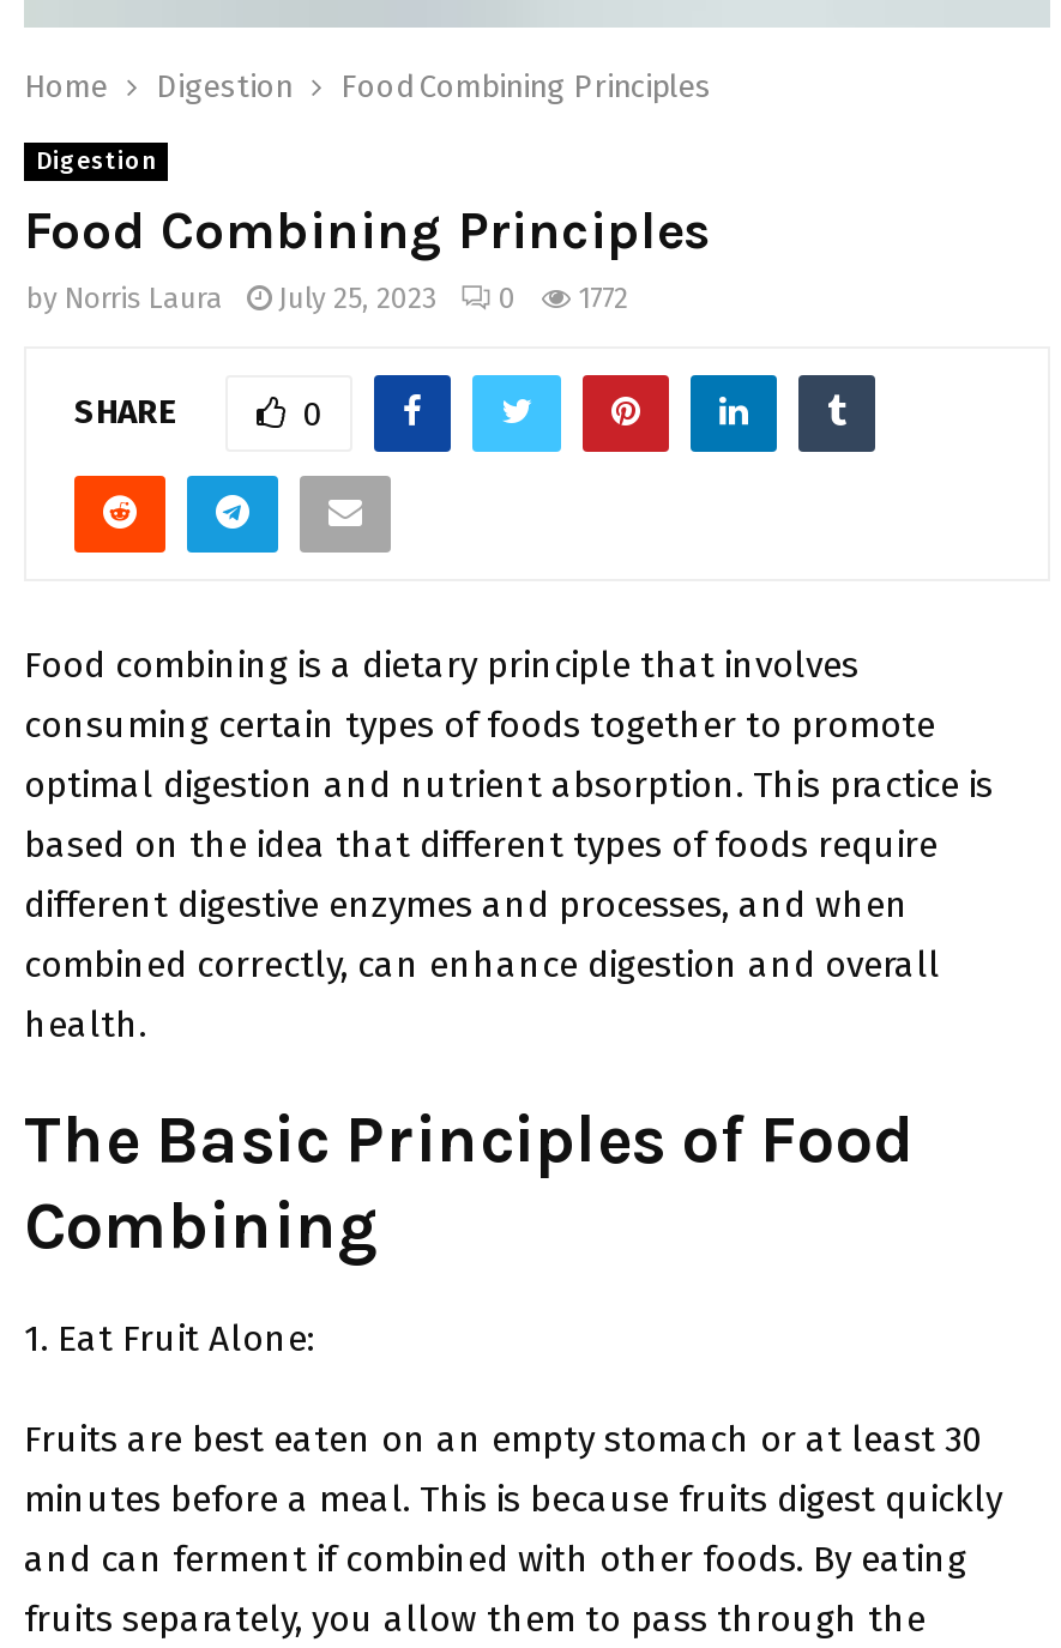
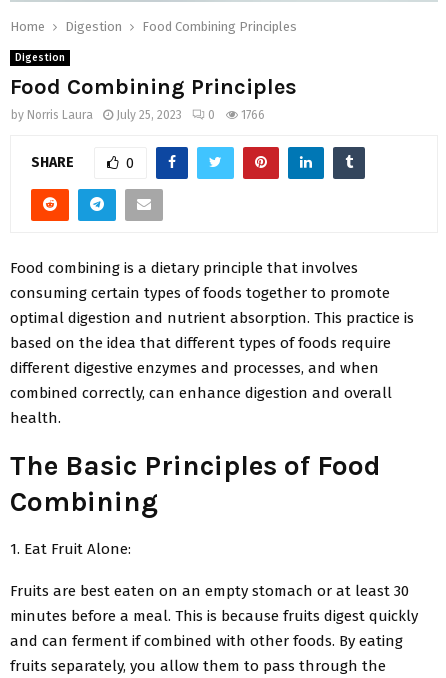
[26,282,628,315] by Norris Laura July 25, 2023 0 1772 -> [11,108,265,122] by Norris Laura July 25, 2023 0 1766

